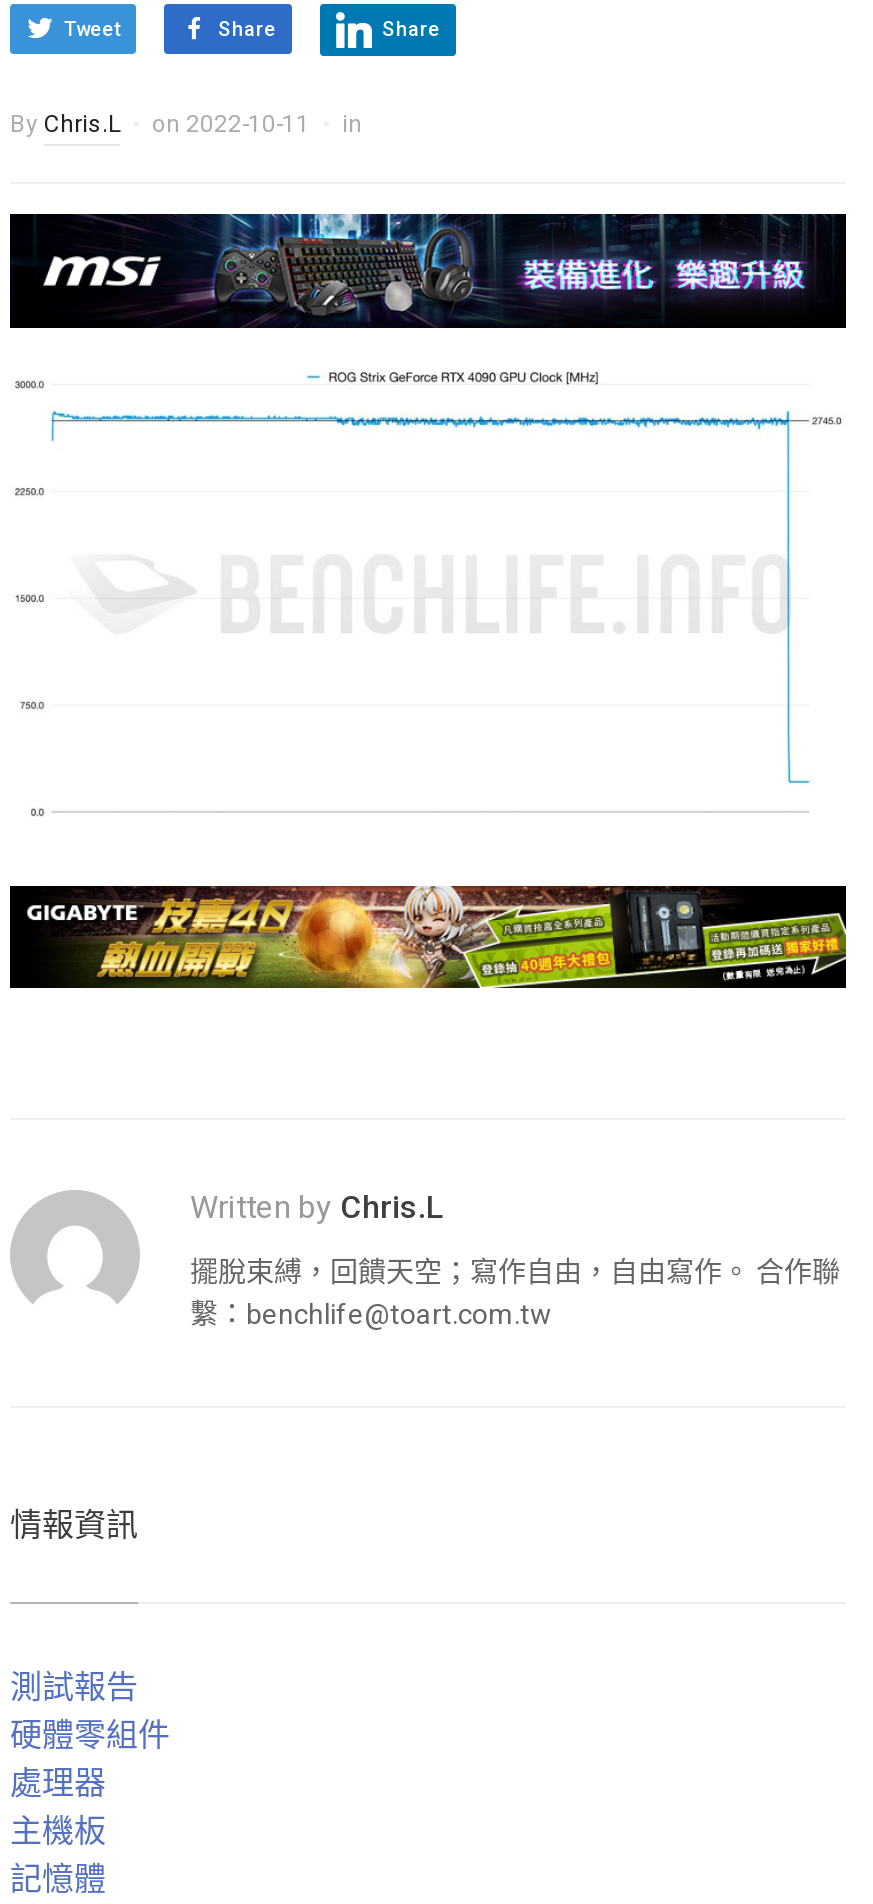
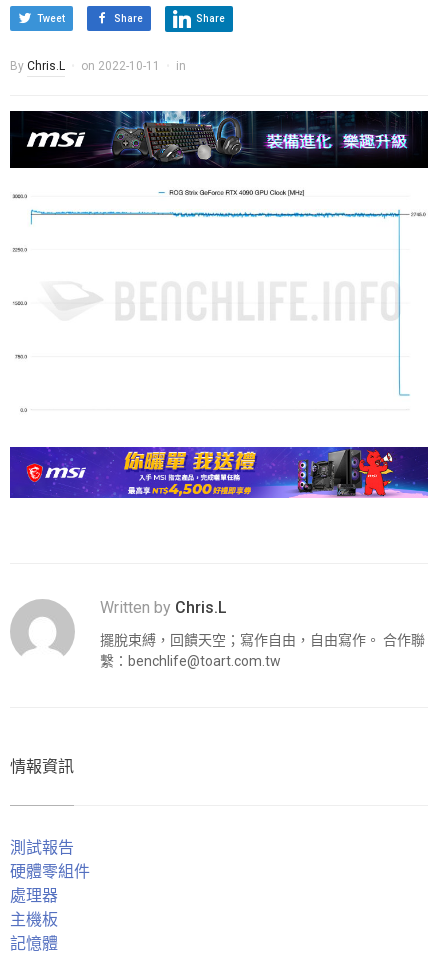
[8,884,848,990] [image] -> [9,446,429,499] [image]

